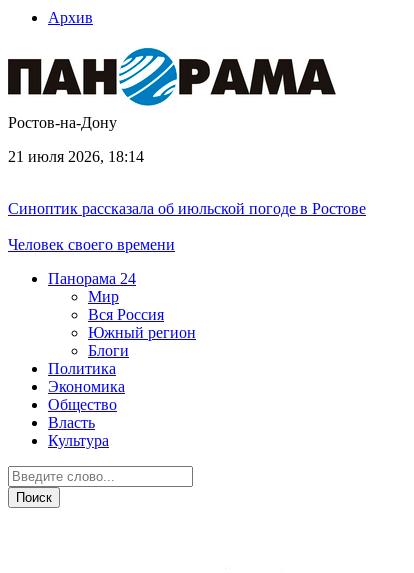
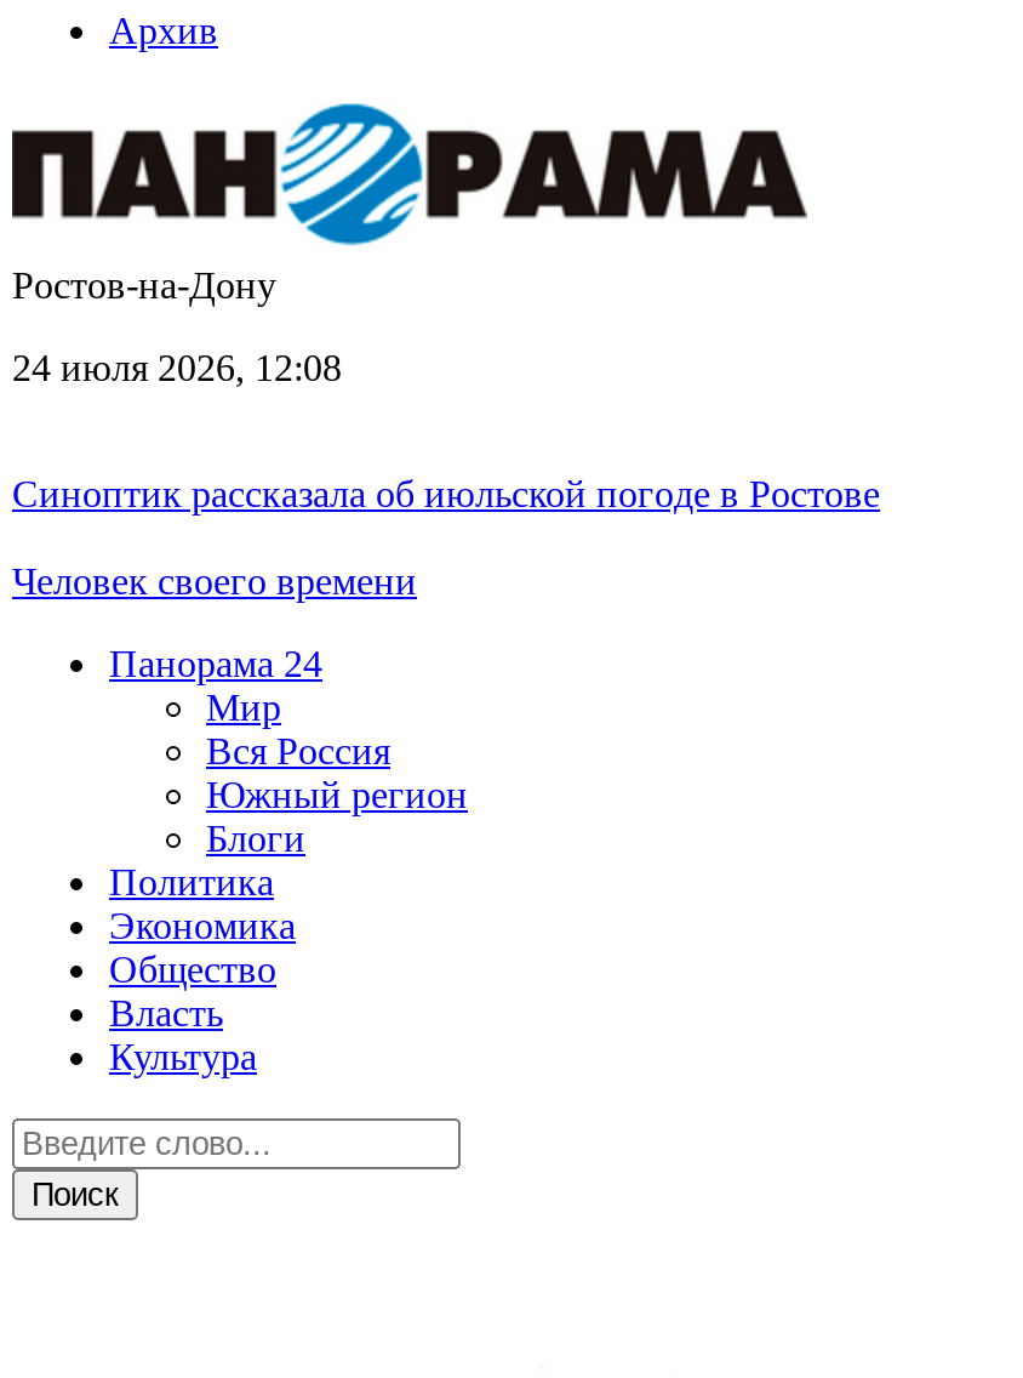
[8,148,144,165] 21 июля 2026, 18:14 -> [12,348,342,389] 24 июля 2026, 12:08

